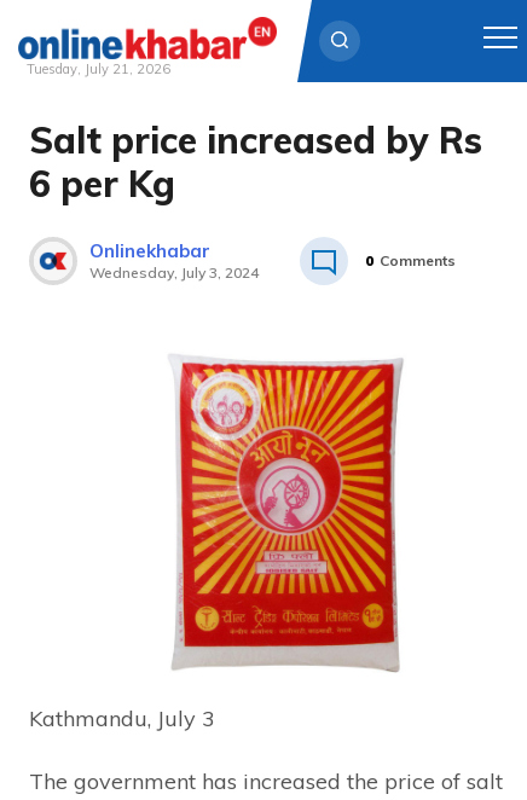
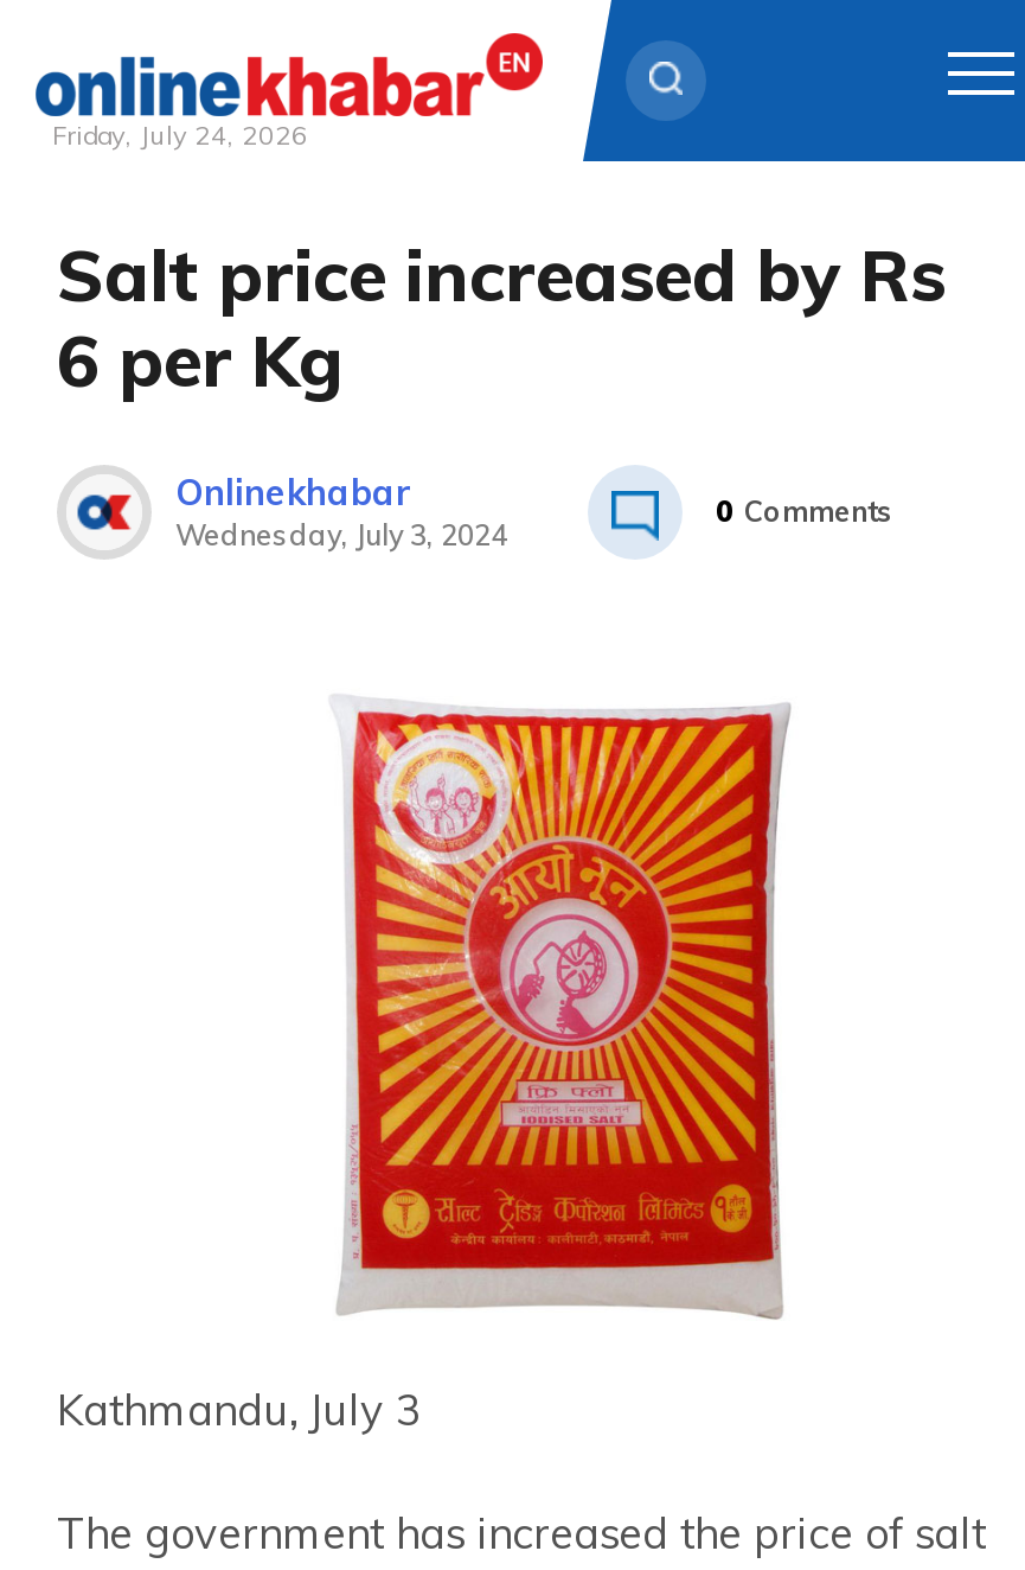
[27,60,170,77] Tuesday, July 21, 2026 -> [52,119,308,152] Friday, July 24, 2026

